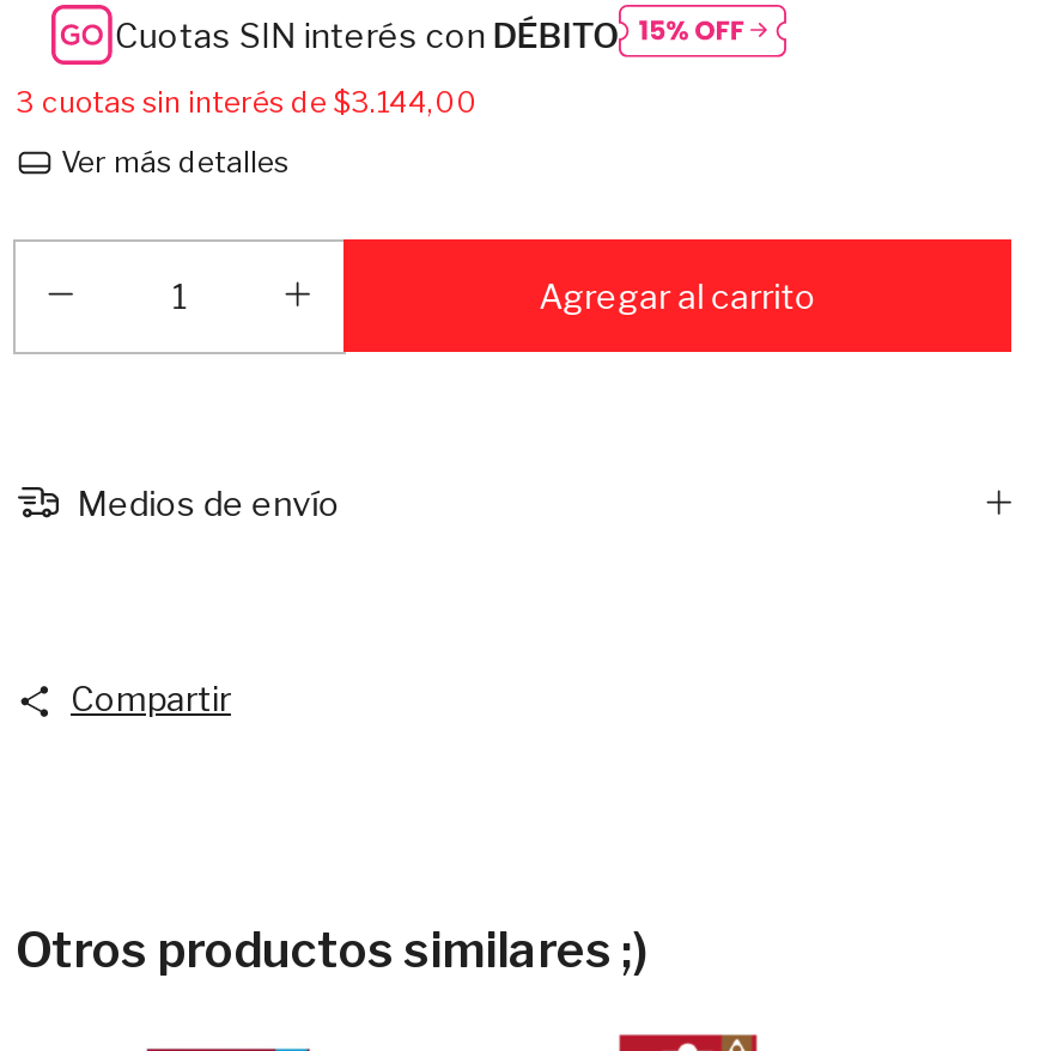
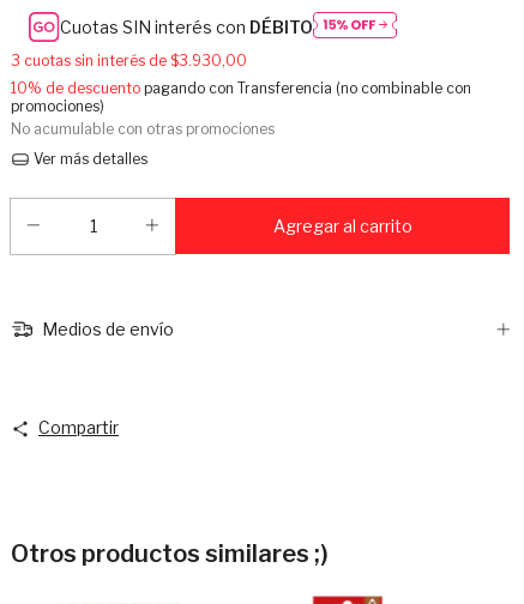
[16,84,478,120] 3 cuotas sin interés de $3.144,00 -> [11,52,471,138] 3 cuotas sin interés de $3.930,00 | 10% de descuento pagando con Transferencia (no combinable con | promociones) | No acumulable con otras promociones

